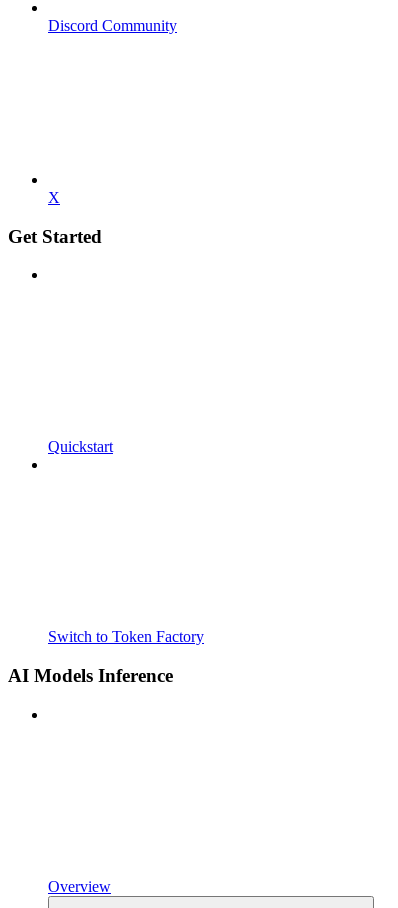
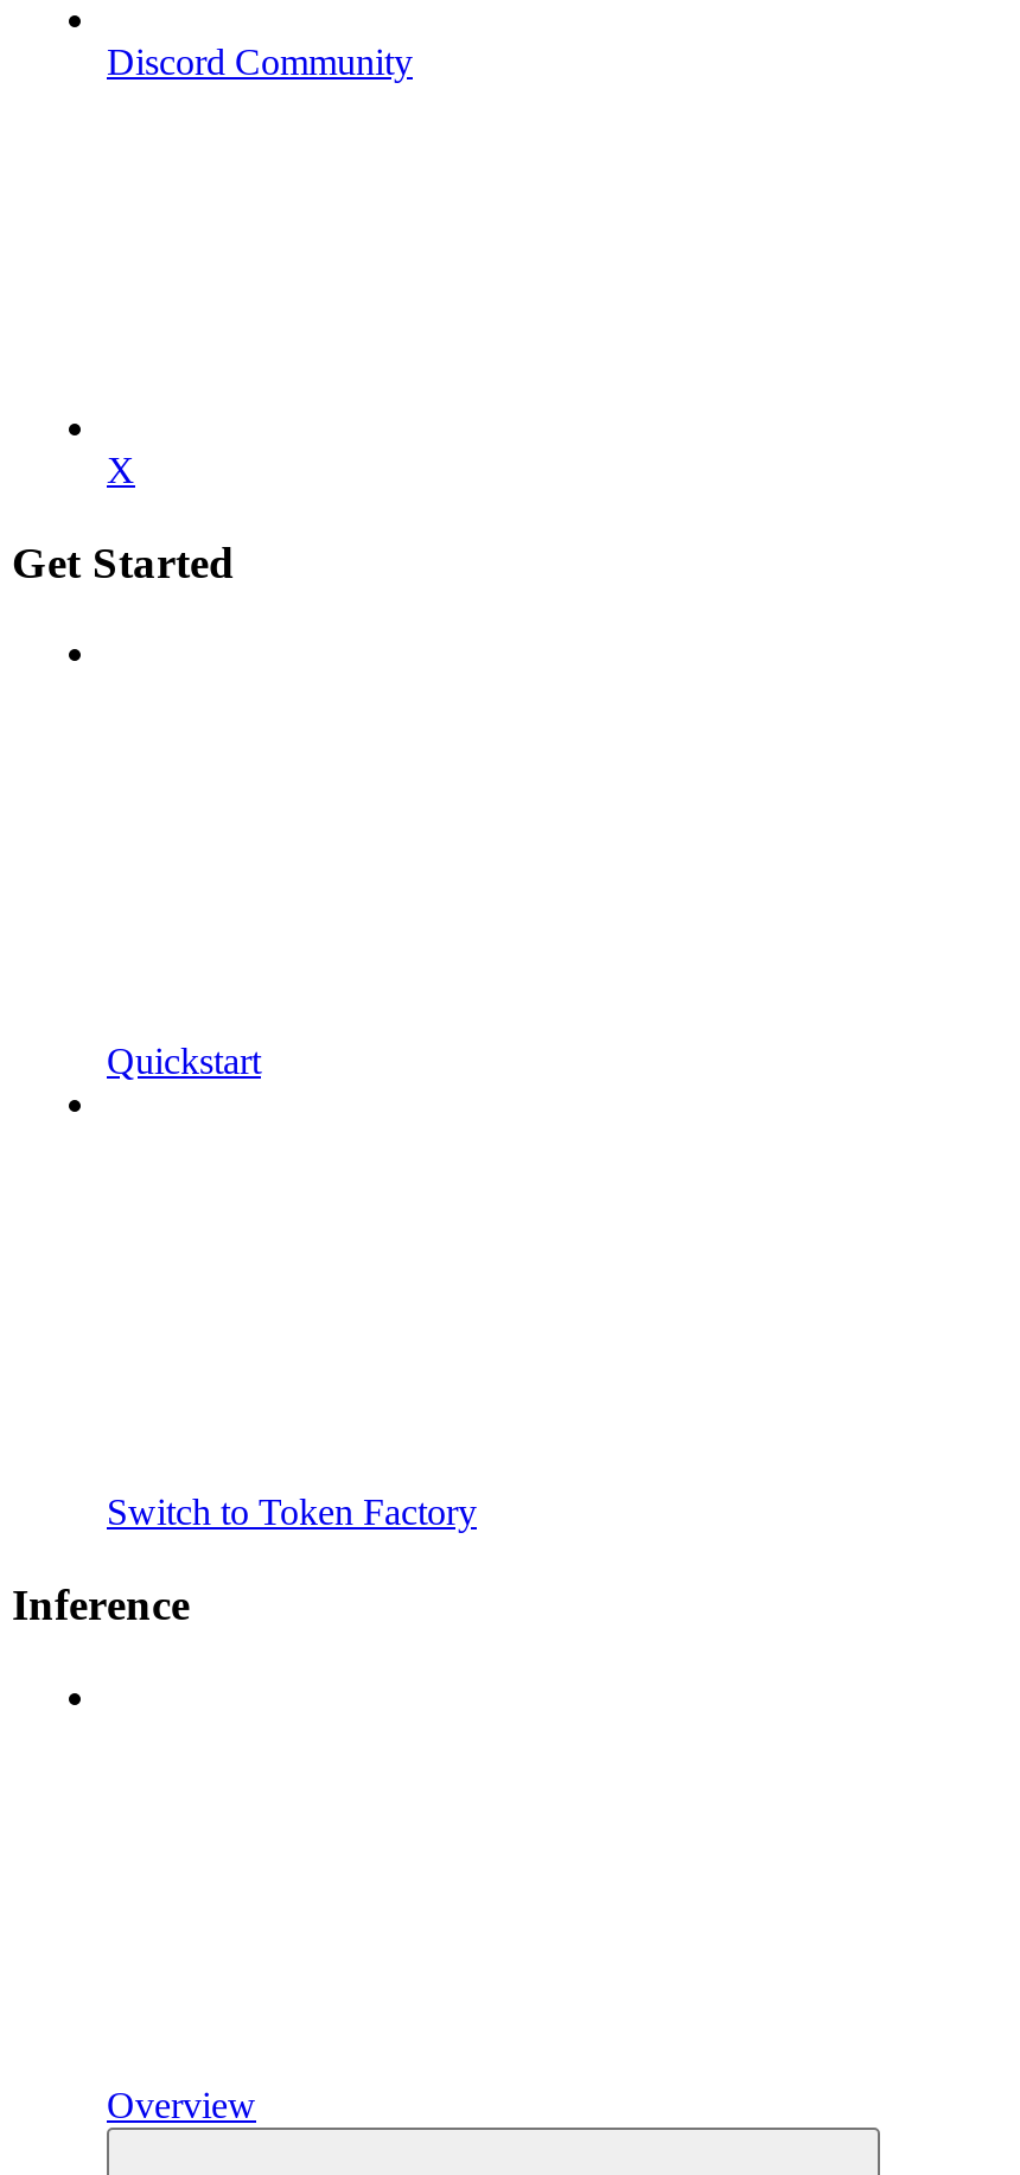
[8,665,173,686] AI Models Inference -> [12,1579,190,1629] Inference

